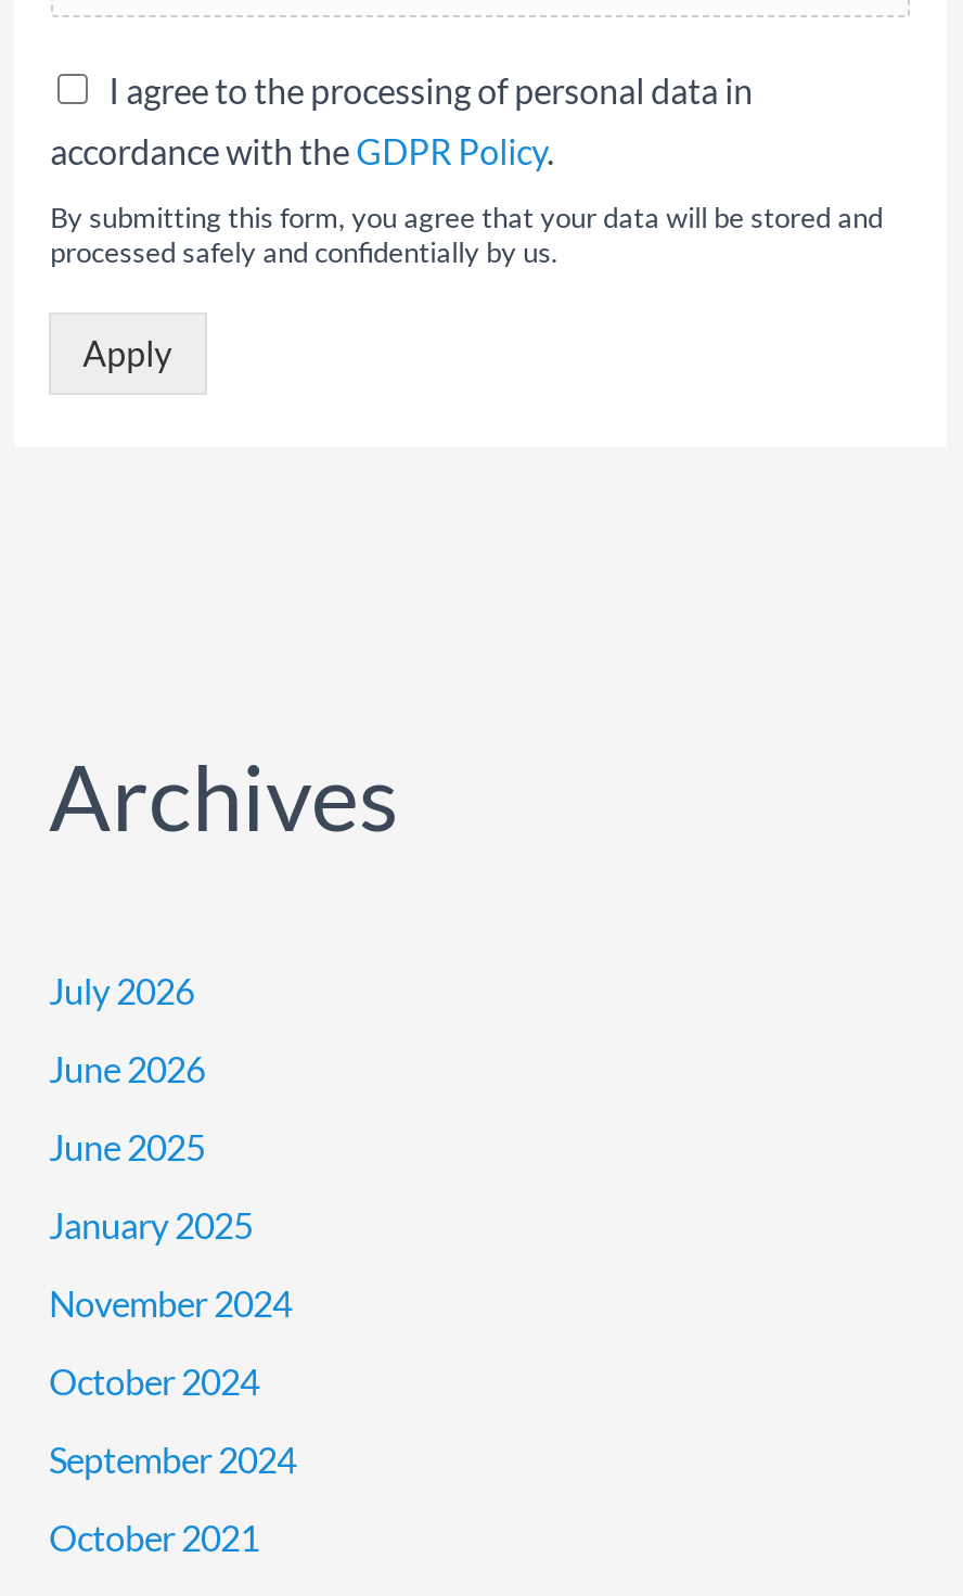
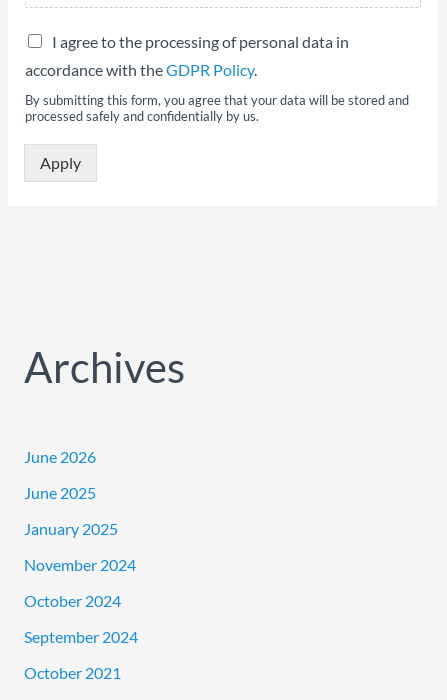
[49,969,194,1010] July 2026 -> none

